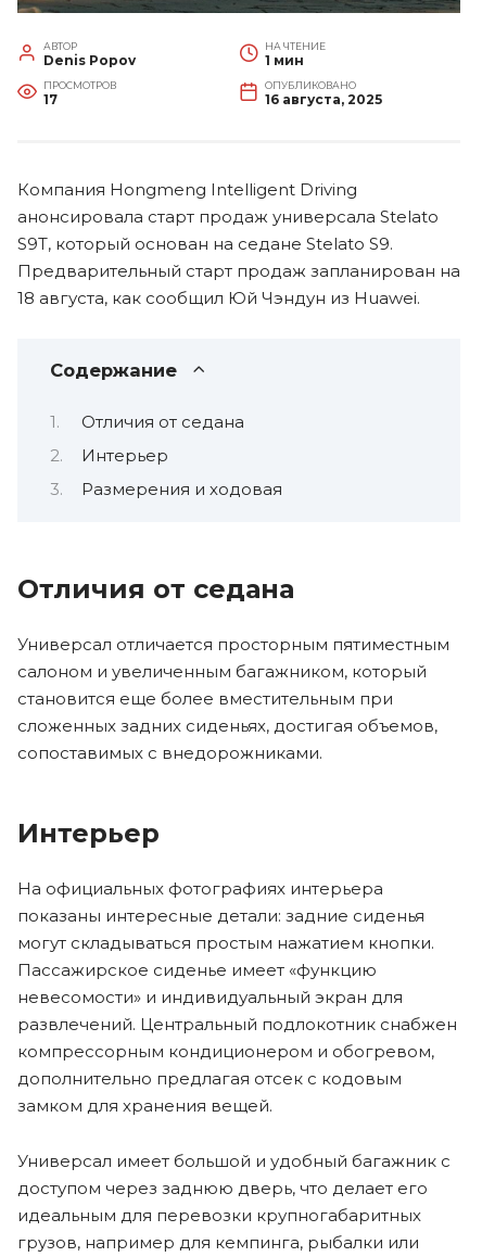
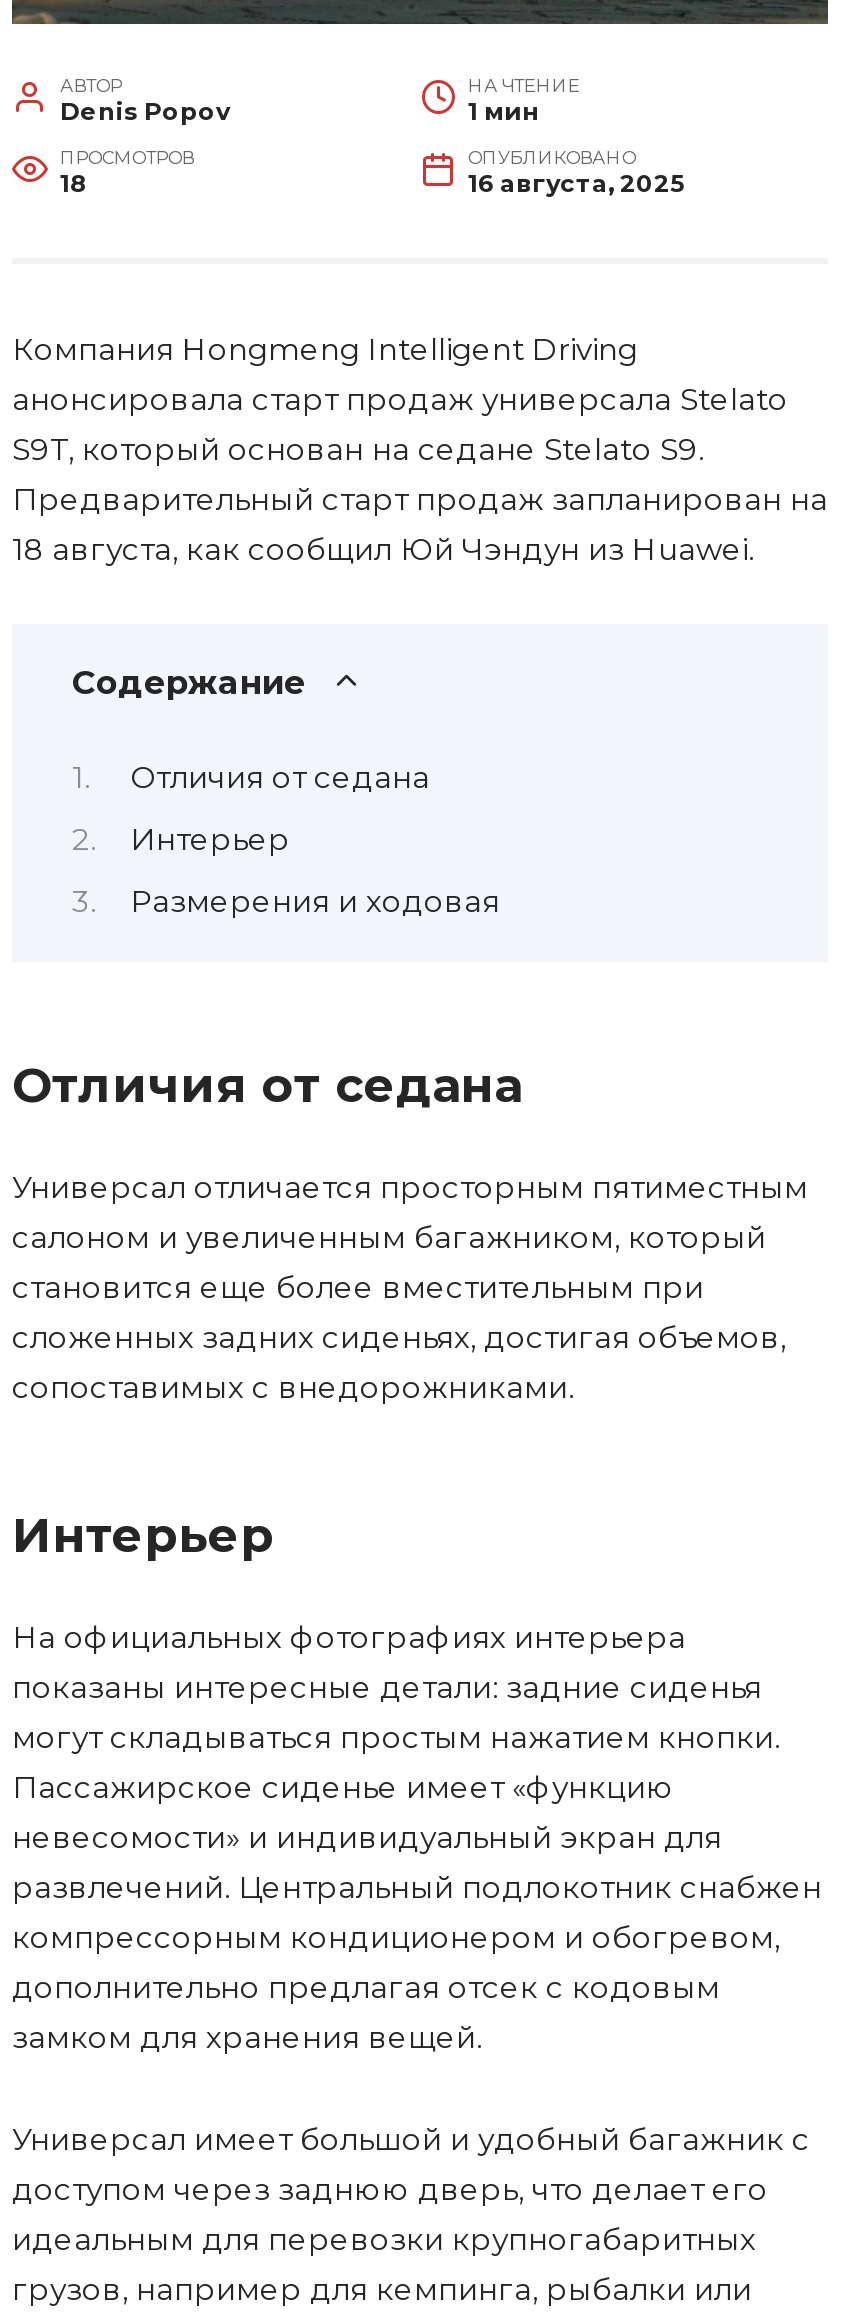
[43,91,58,107] 17 -> [60,167,88,197] 18

